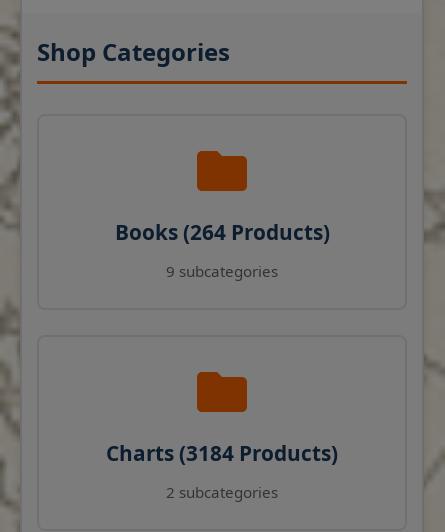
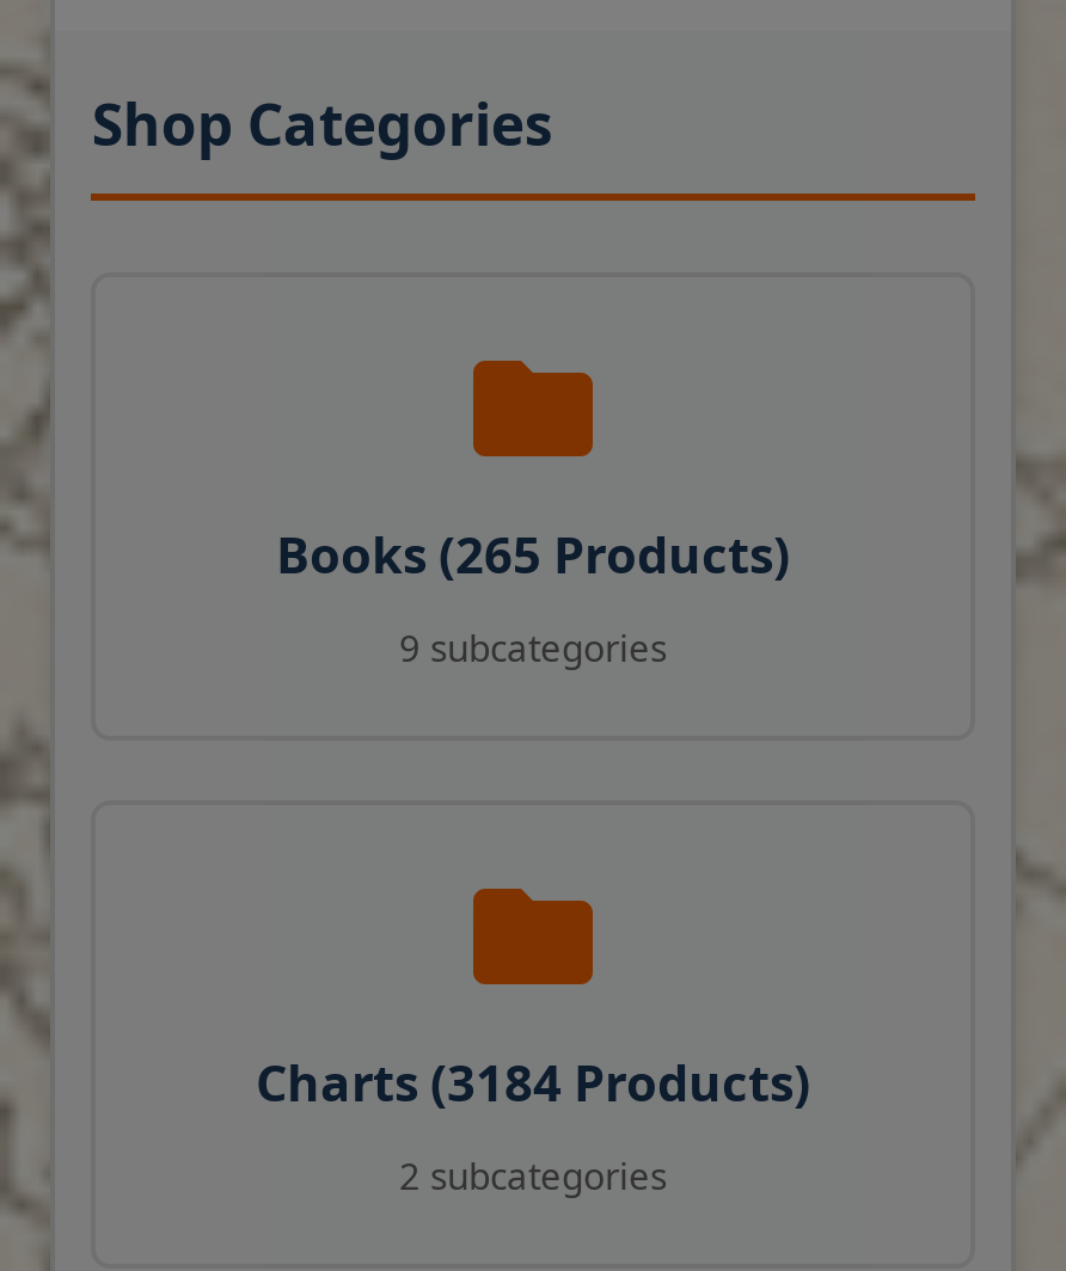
[114,218,329,246] Books (264 Products) -> [276,521,790,588] Books (265 Products)

